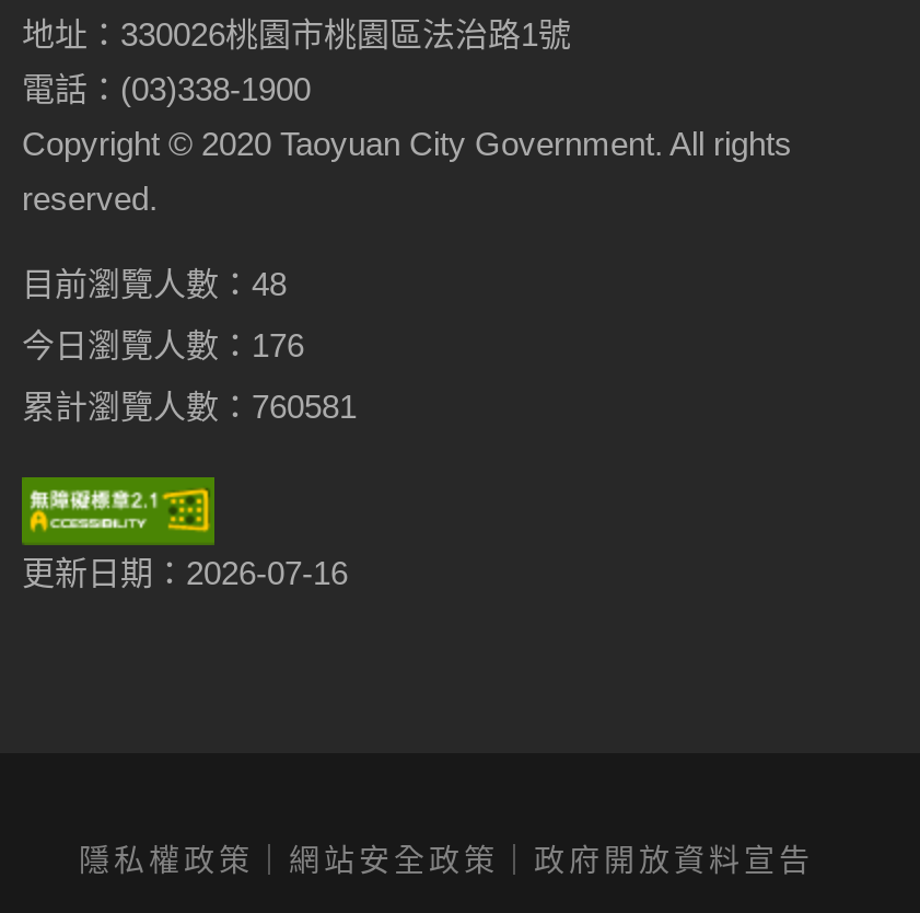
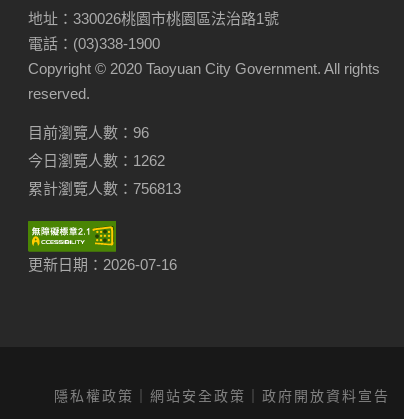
[22,264,287,301] 目前瀏覽人數：48 -> [28,124,149,141] 目前瀏覽人數：96
[22,326,304,363] 今日瀏覽人數：176 -> [28,152,165,169] 今日瀏覽人數：1262
[22,387,357,424] 累計瀏覽人數：760581 -> [28,180,181,197] 累計瀏覽人數：756813

